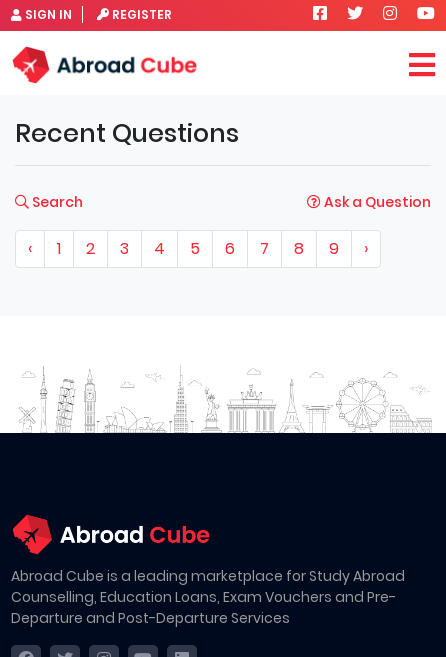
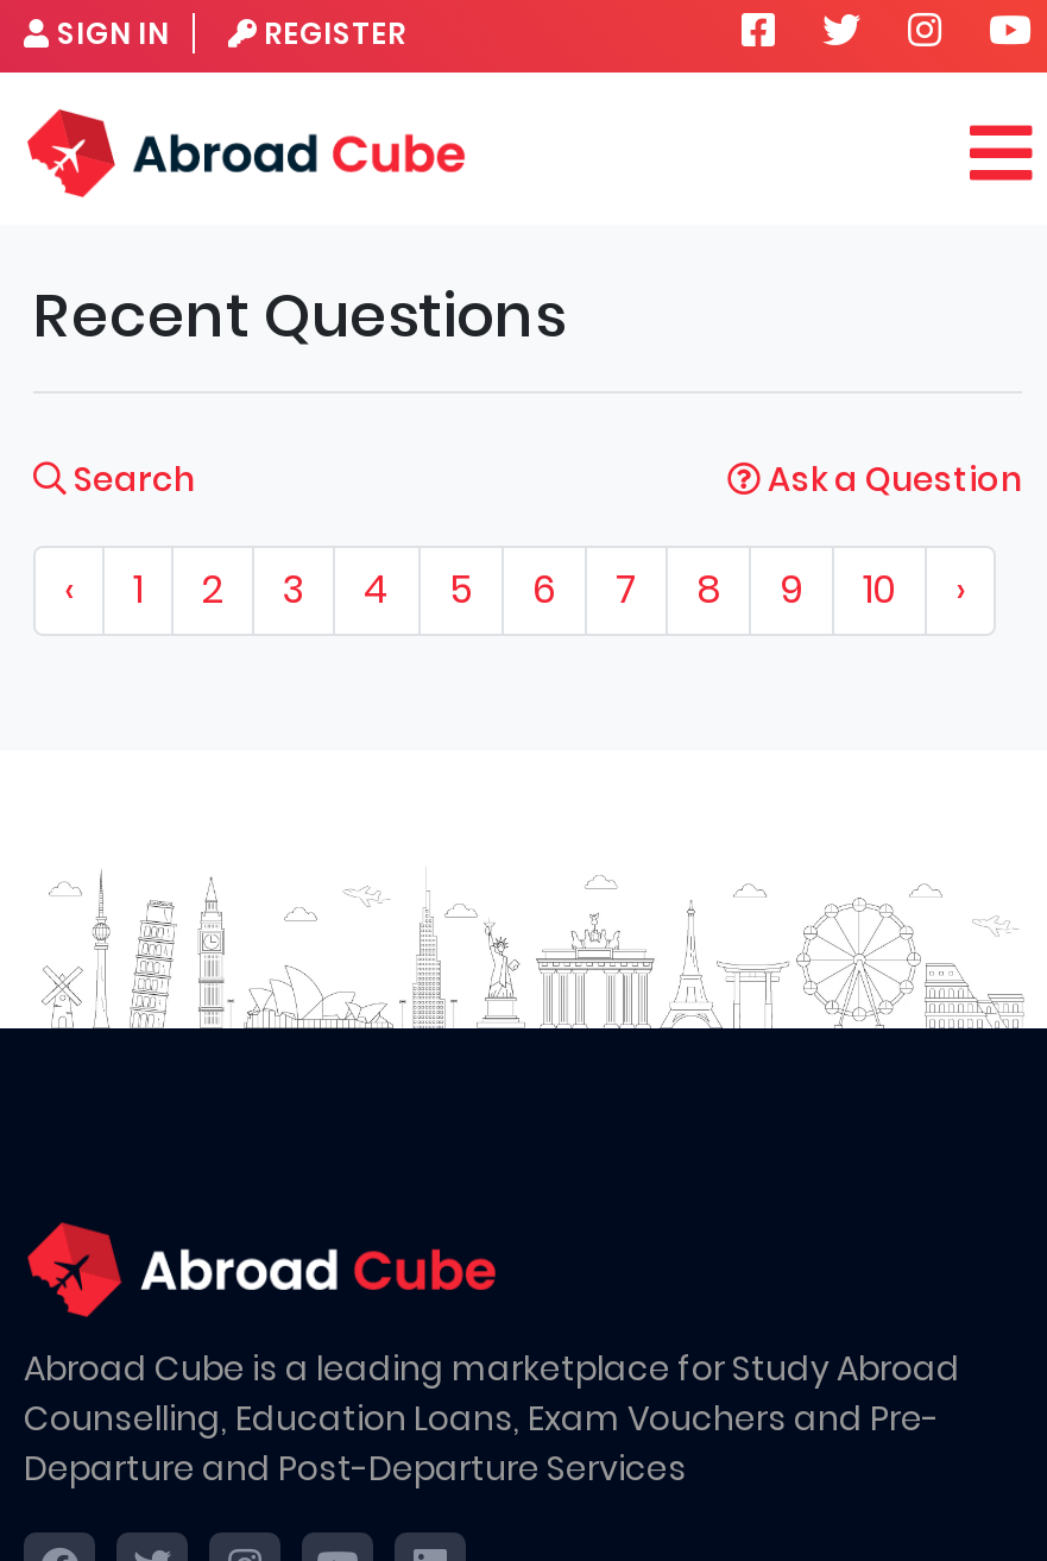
none -> [863,562,896,617] 10

